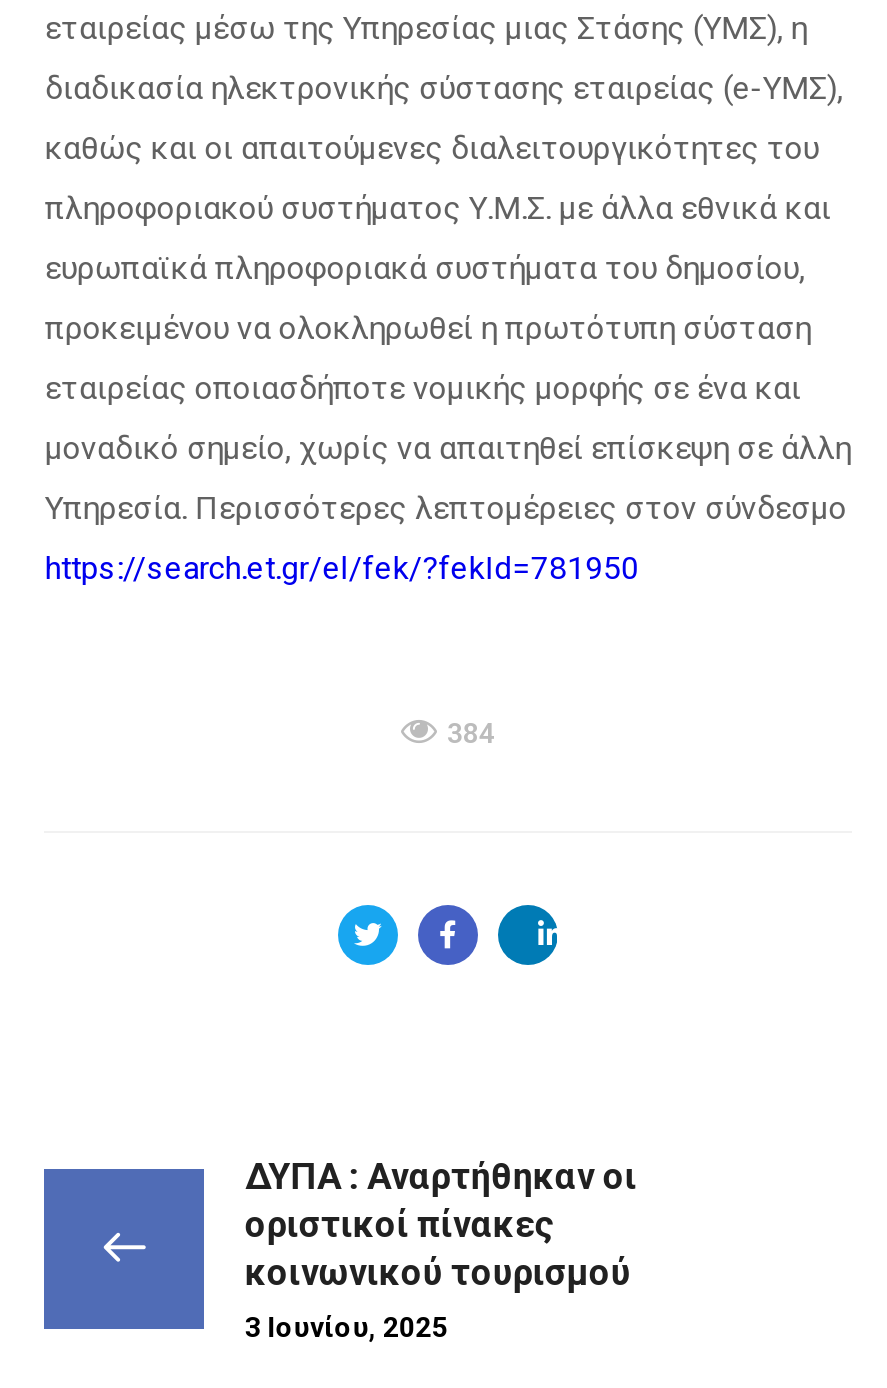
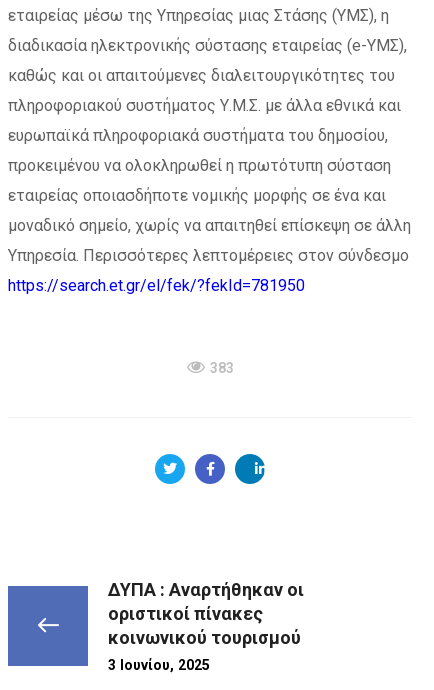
[447,717,495,749] 384 -> [209,360,233,376] 383

